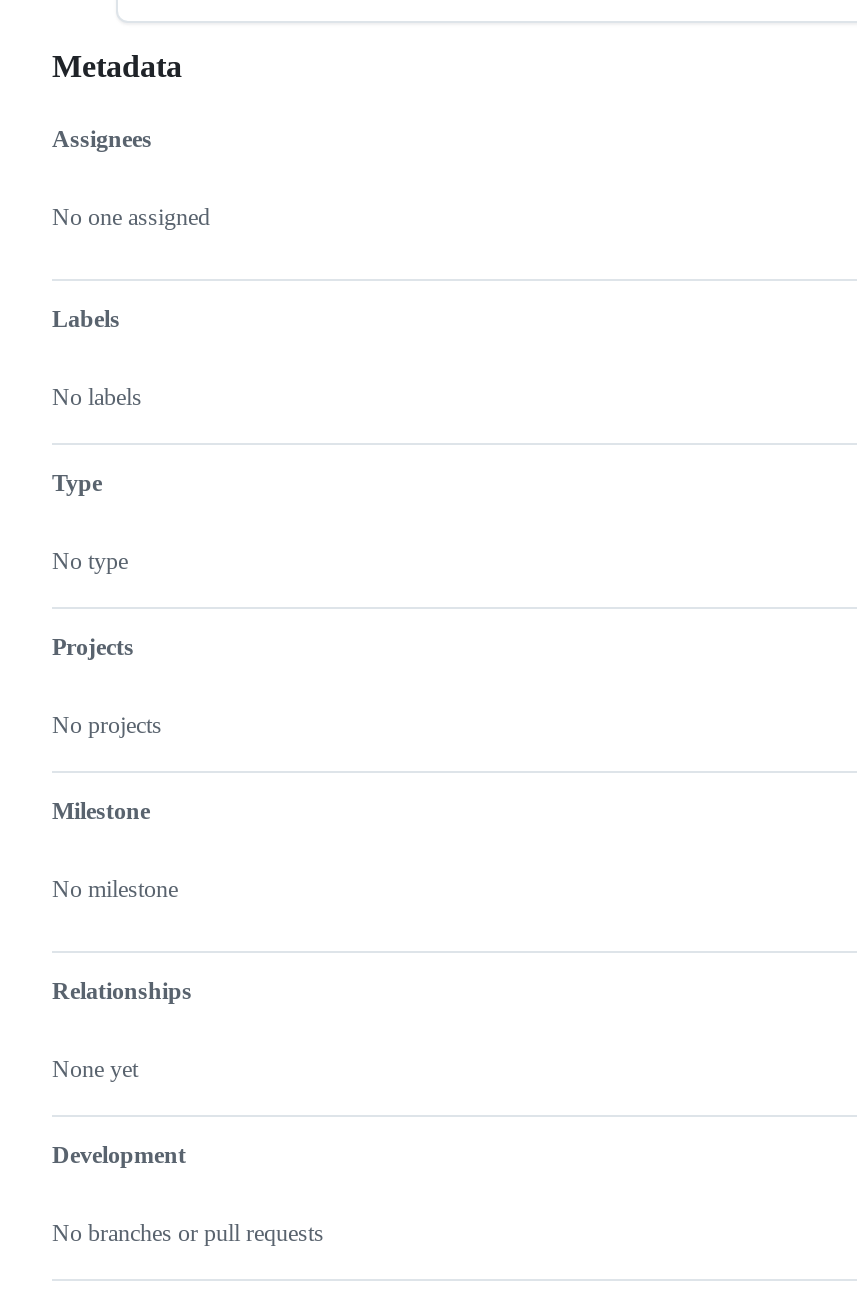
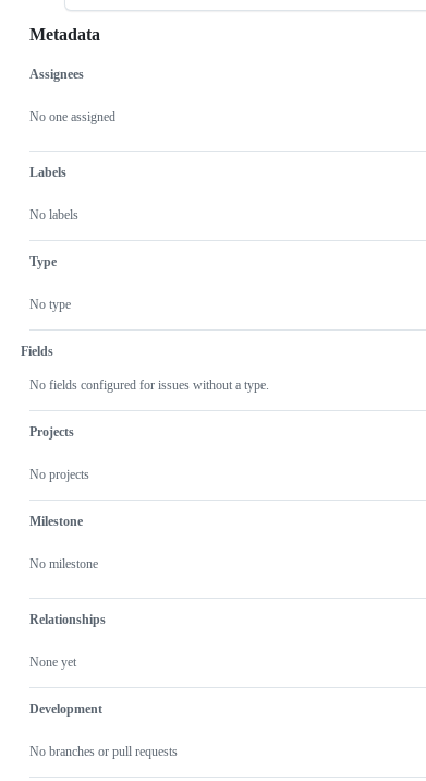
none -> [21,344,269,393] Fields | No fields configured for issues without a type.

